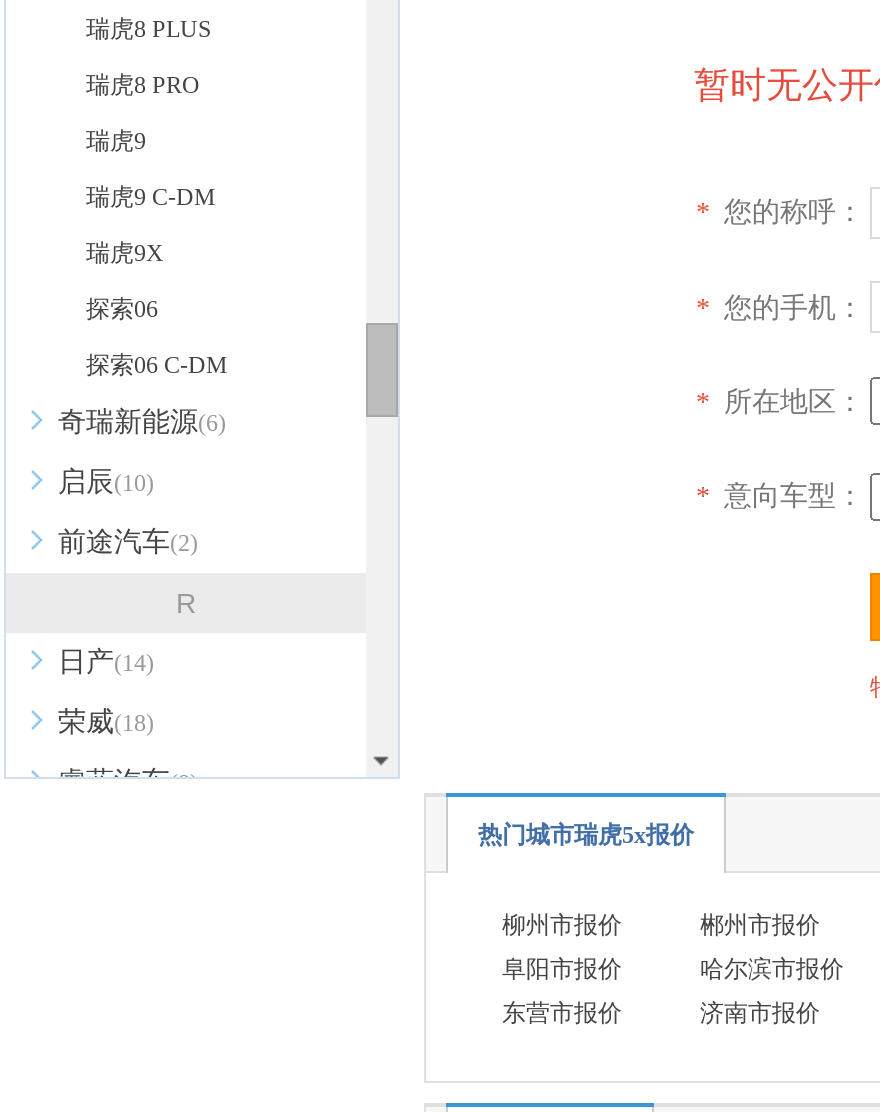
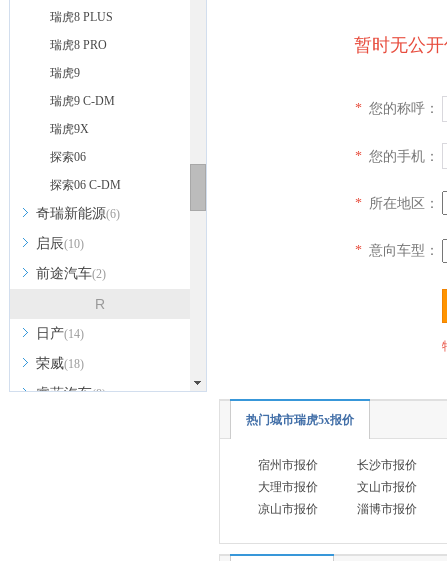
[502,912,820,940] 柳州市报价 | 郴州市报价 -> [258,458,417,472] 宿州市报价 | 长沙市报价
[502,956,844,984] 阜阳市报价 | 哈尔滨市报价 -> [258,480,417,494] 大理市报价 | 文山市报价
[502,1000,820,1028] 东营市报价 | 济南市报价 -> [258,502,417,516] 凉山市报价 | 淄博市报价

